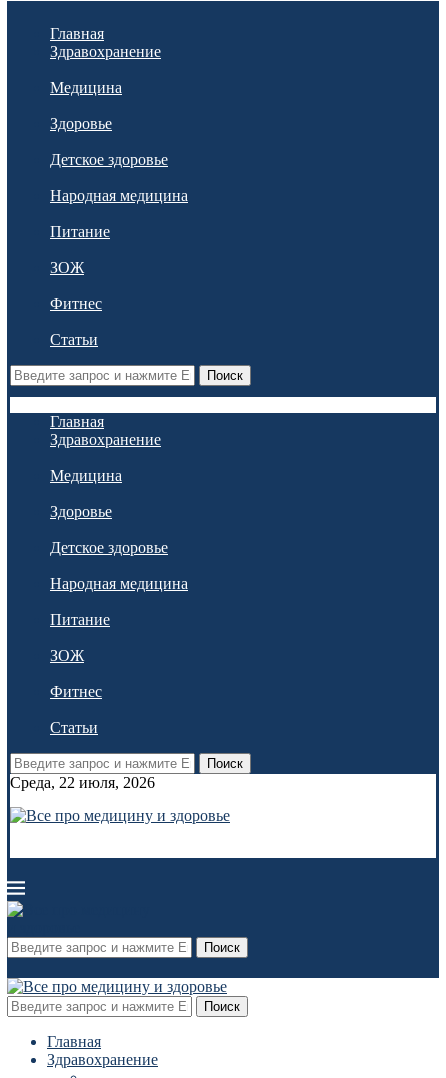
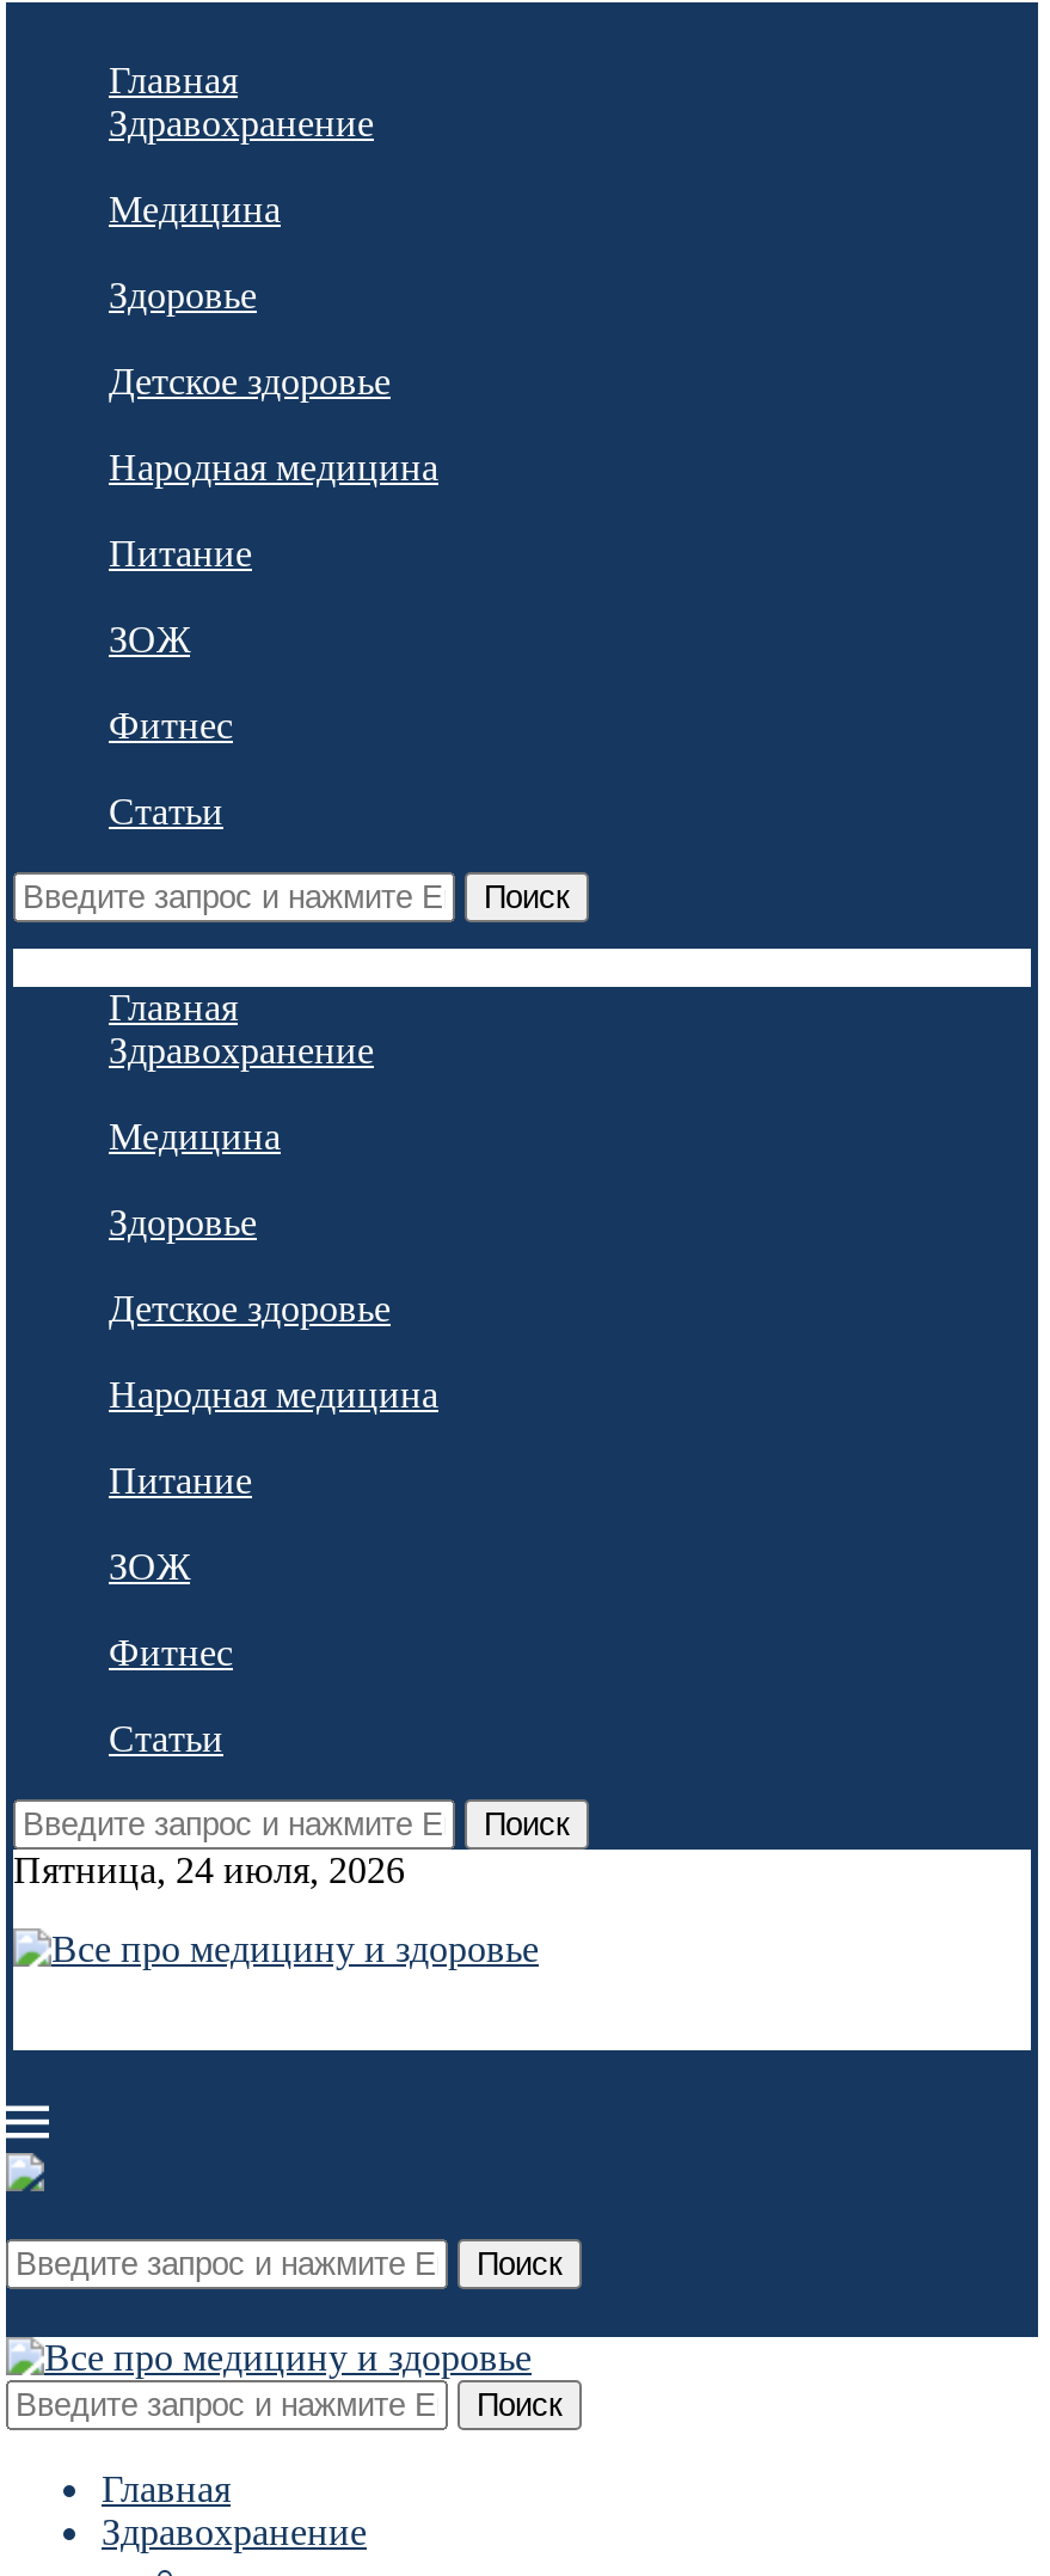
[10,774,155,791] Среда, 22 июля, 2026 -> [13,1850,405,1890] Пятница, 24 июля, 2026

